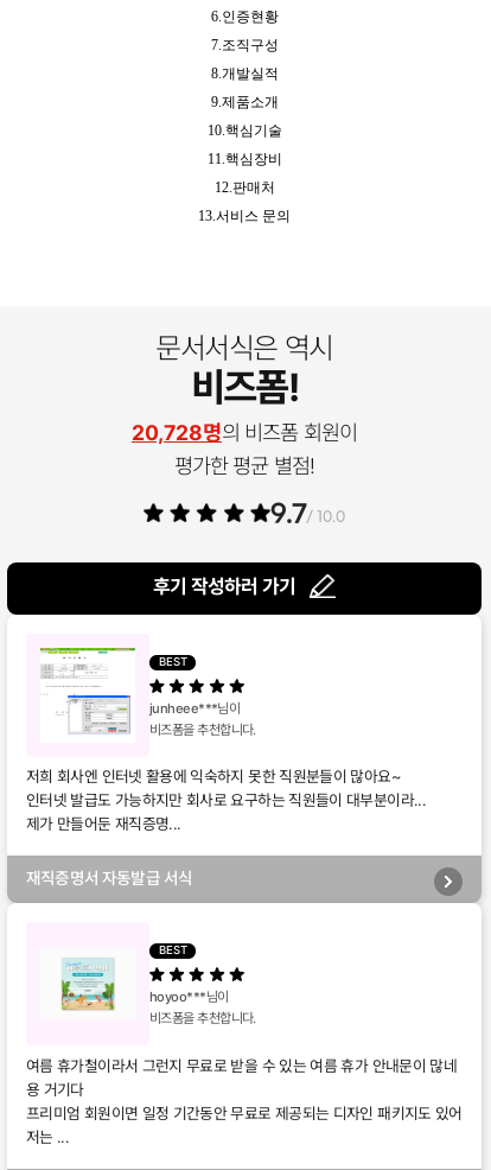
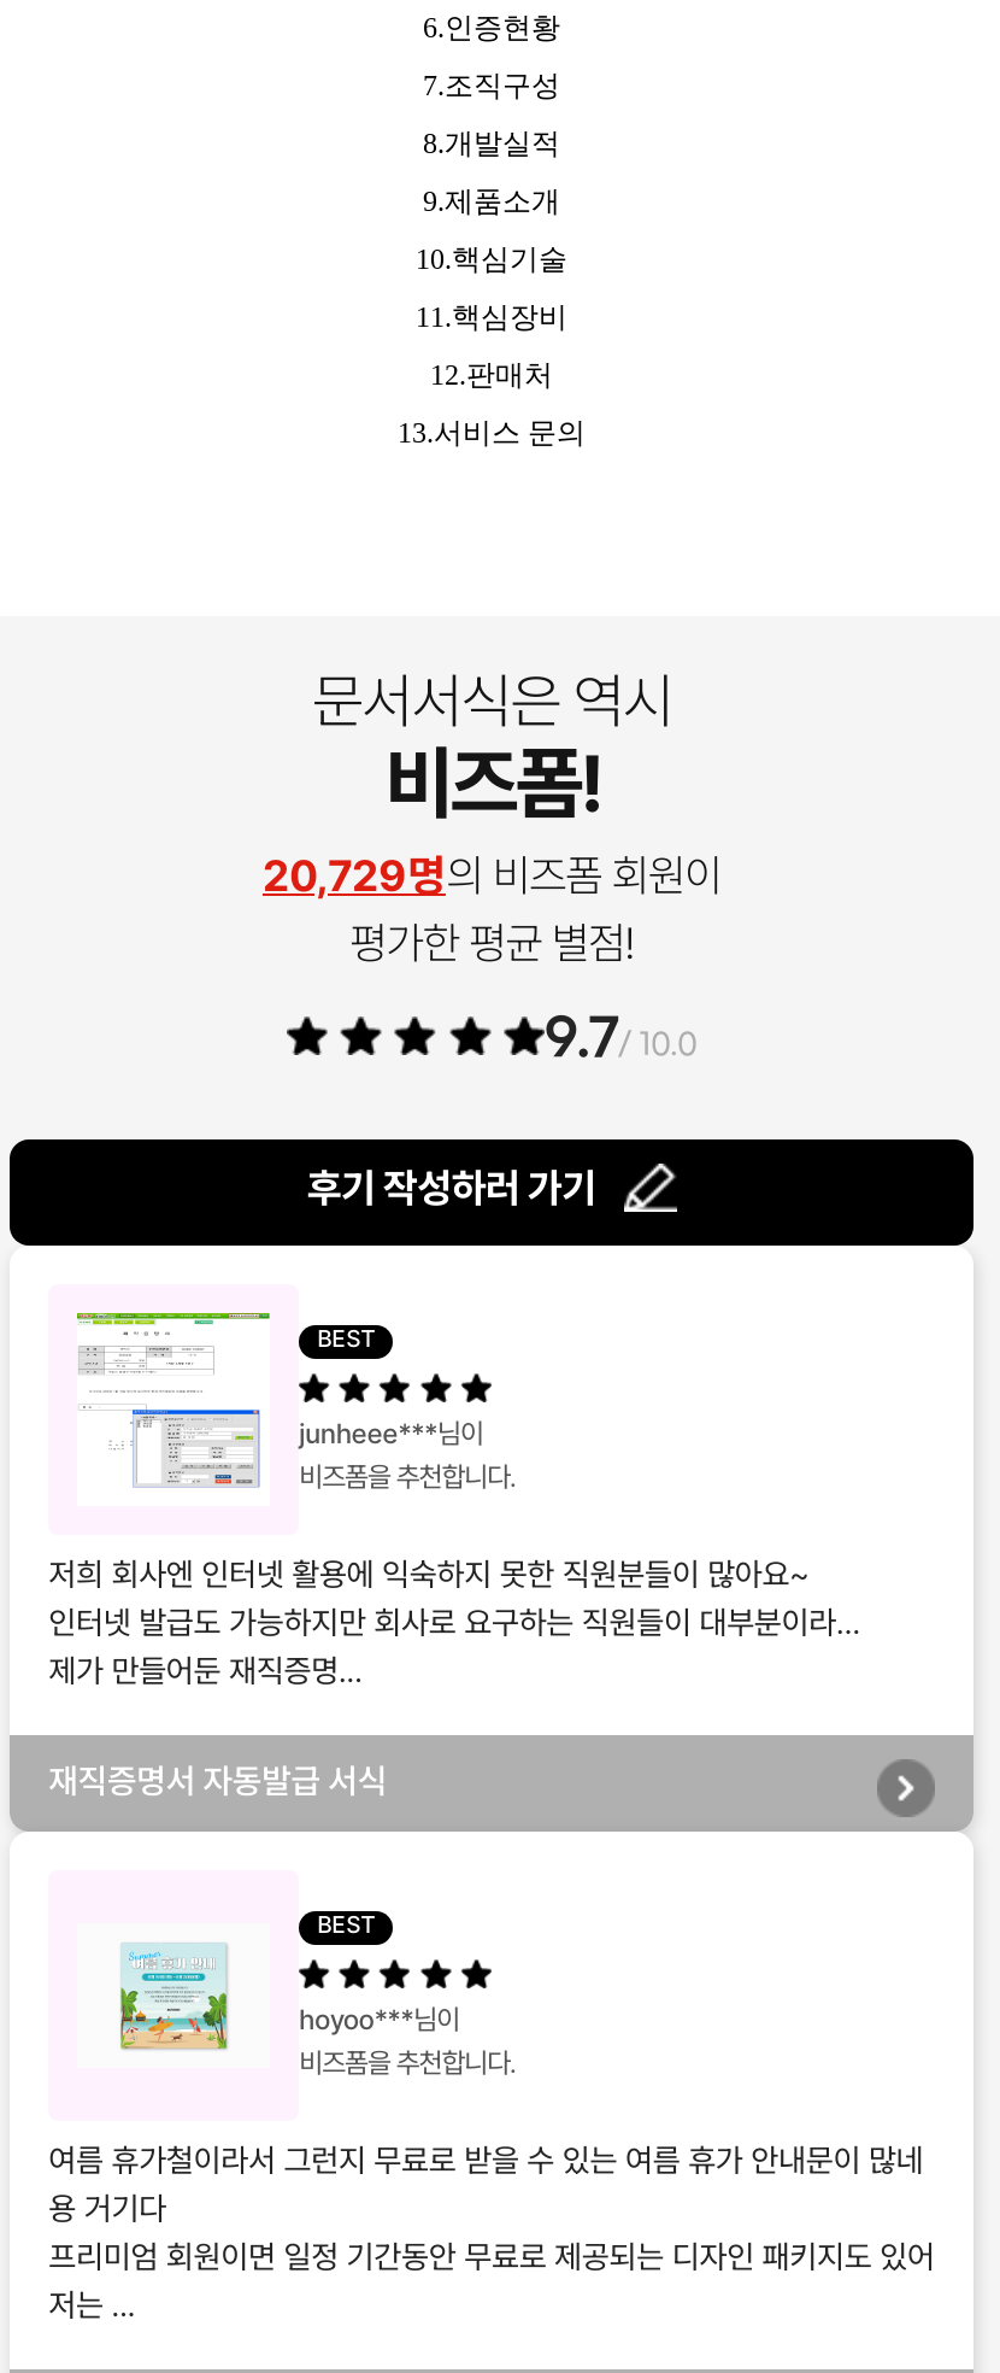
[132,421,357,445] 20,728명의 비즈폼 회원이 -> [263,850,720,900] 20,729명의 비즈폼 회원이

